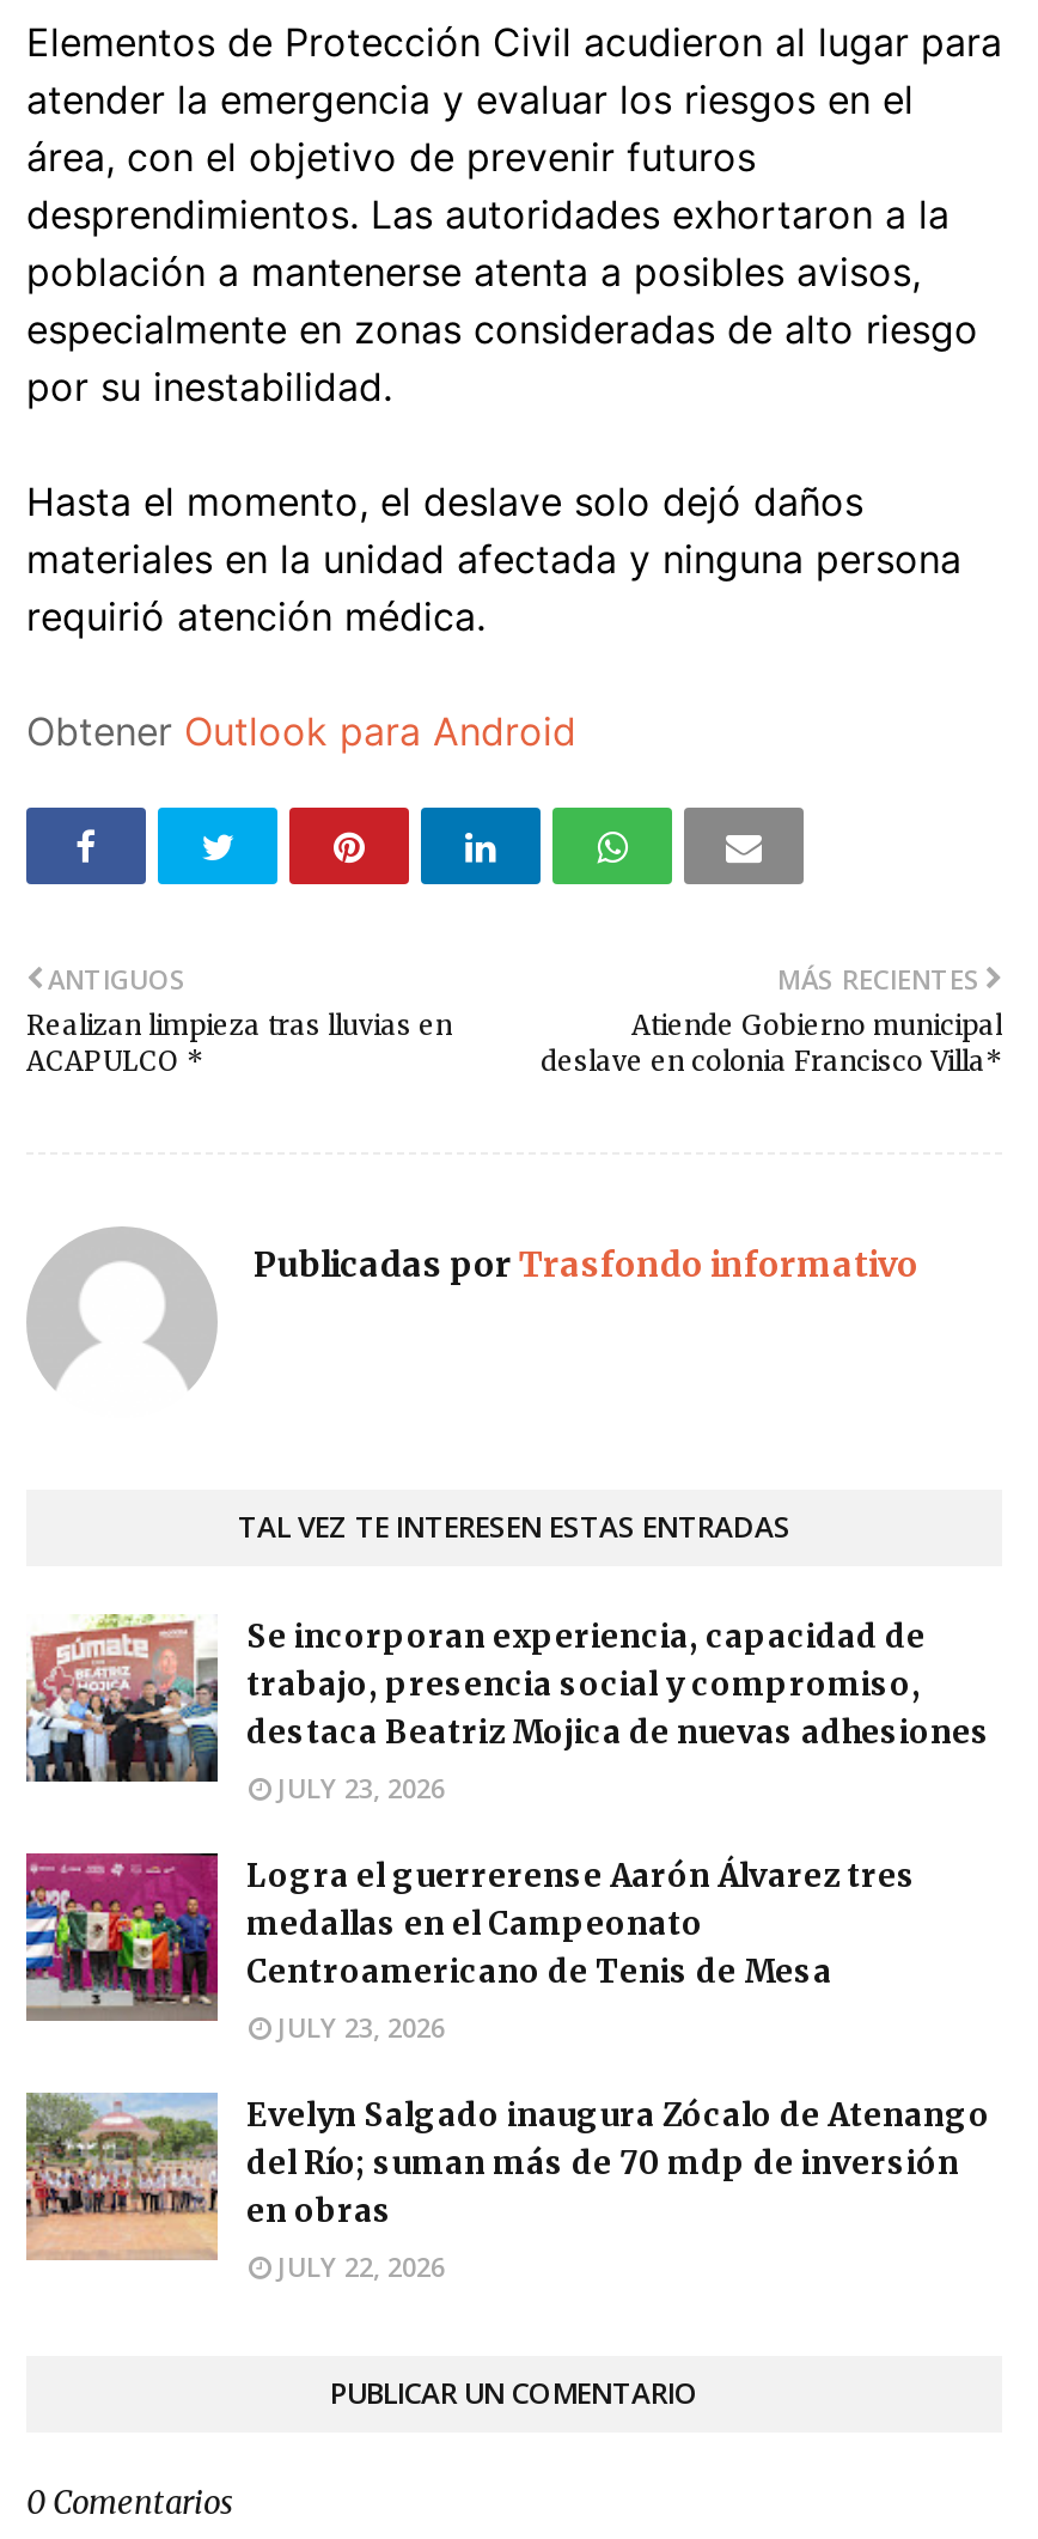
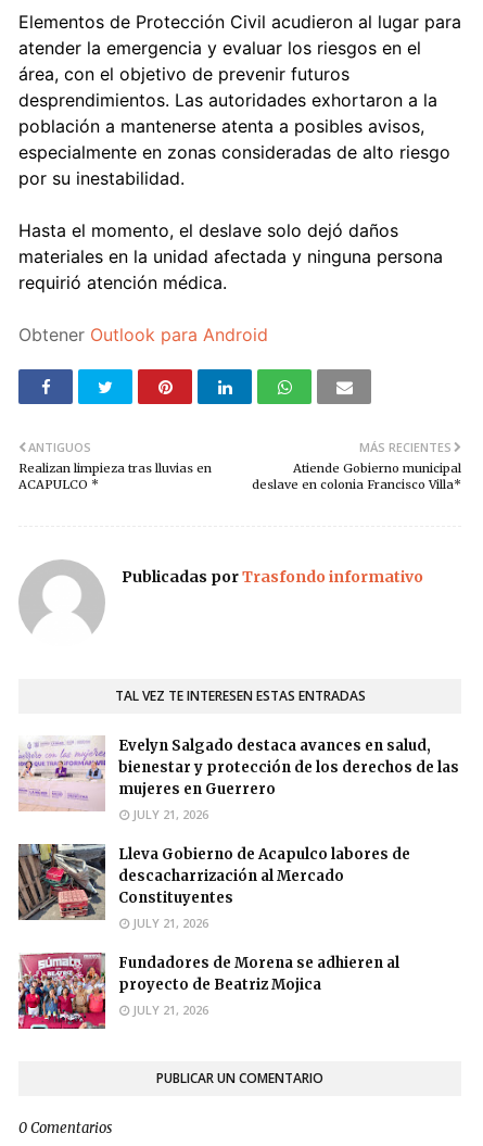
[26,1612,990,1804] [image] | Se incorporan experiencia, capacidad de | trabajo, presencia social y compromiso, | destaca Beatriz Mojica de nuevas adhesiones | JULY 23, 2026 -> [18,735,459,822] [image] | Evelyn Salgado destaca avances en salud, | bienestar y protección de los derechos de las | mujeres en Guerrero | JULY 21, 2026
[24,1851,916,2044] [image] | Logra el guerrerense Aarón Álvarez tres | medallas en el Campeonato | Centroamericano de Tenis de Mesa | JULY 23, 2026 -> [17,843,410,930] [image] | Lleva Gobierno de Acapulco labores de | descacharrización al Mercado | Constituyentes | JULY 21, 2026
[26,2090,990,2283] [image] | Evelyn Salgado inaugura Zócalo de Atenango | del Río; suman más de 70 mdp de inversión | en obras | JULY 22, 2026 -> [17,952,399,1030] [image] | Fundadores de Morena se adhieren al | proyecto de Beatriz Mojica | JULY 21, 2026

